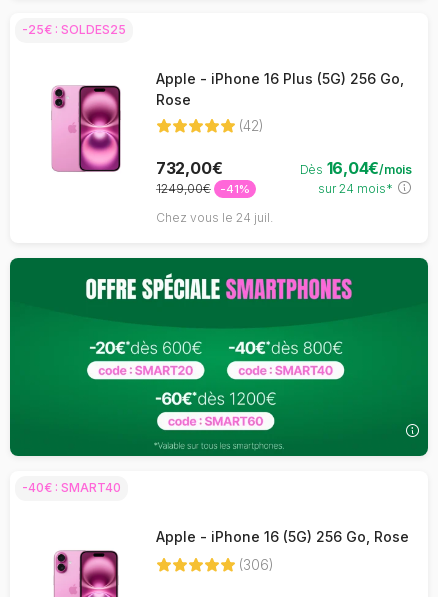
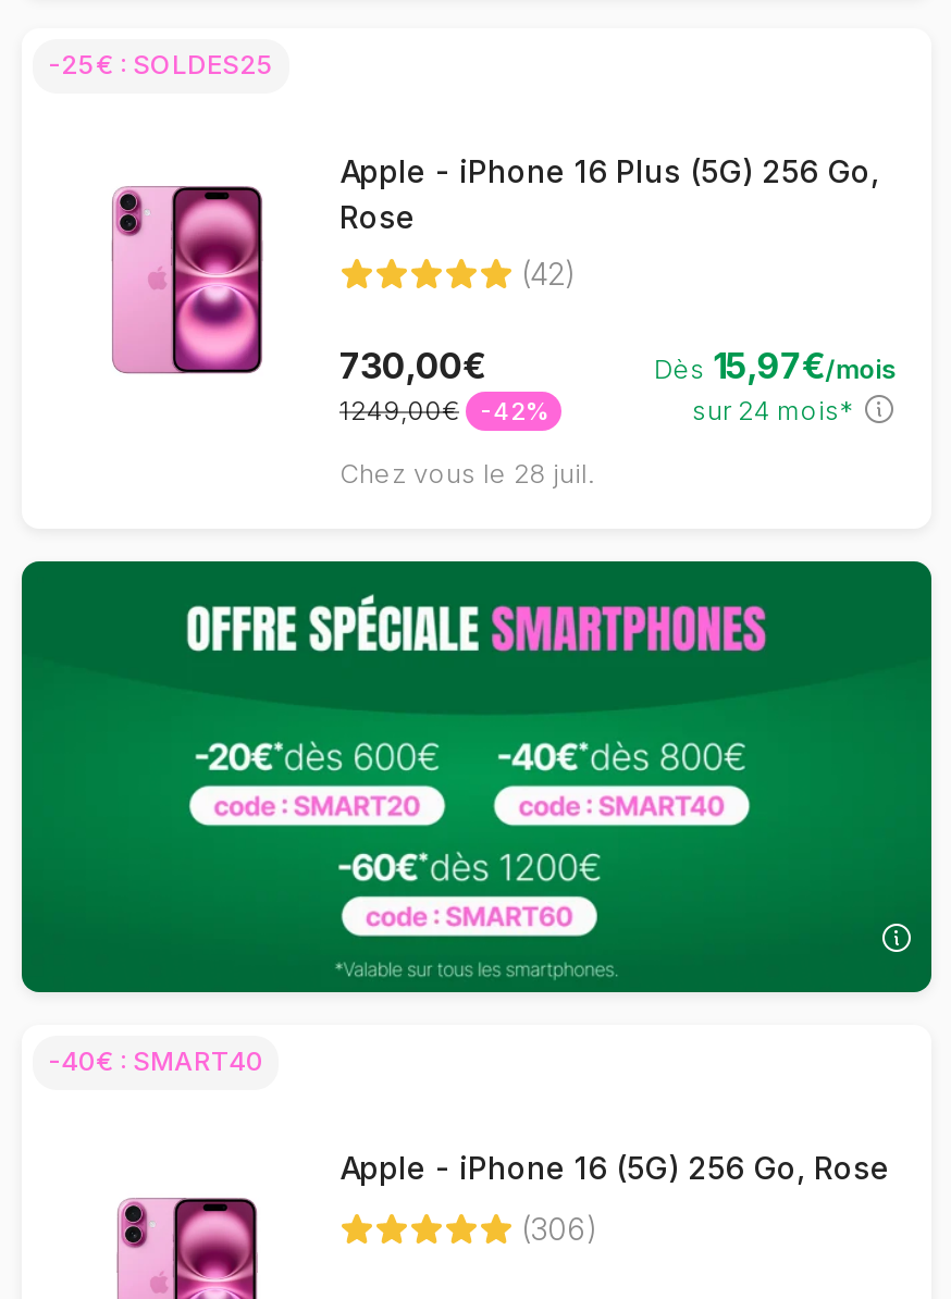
[156,158,222,178] 732,00€ -> [339,344,486,388] 730,00€
[300,158,412,178] Dès 16,04€/mois -> [654,344,897,388] Dès 15,97€/mois
[220,182,250,196] -41% -> [480,396,549,427] -42%
[156,210,273,225] Chez vous le 24 juil. -> [339,456,594,489] Chez vous le 28 juil.

